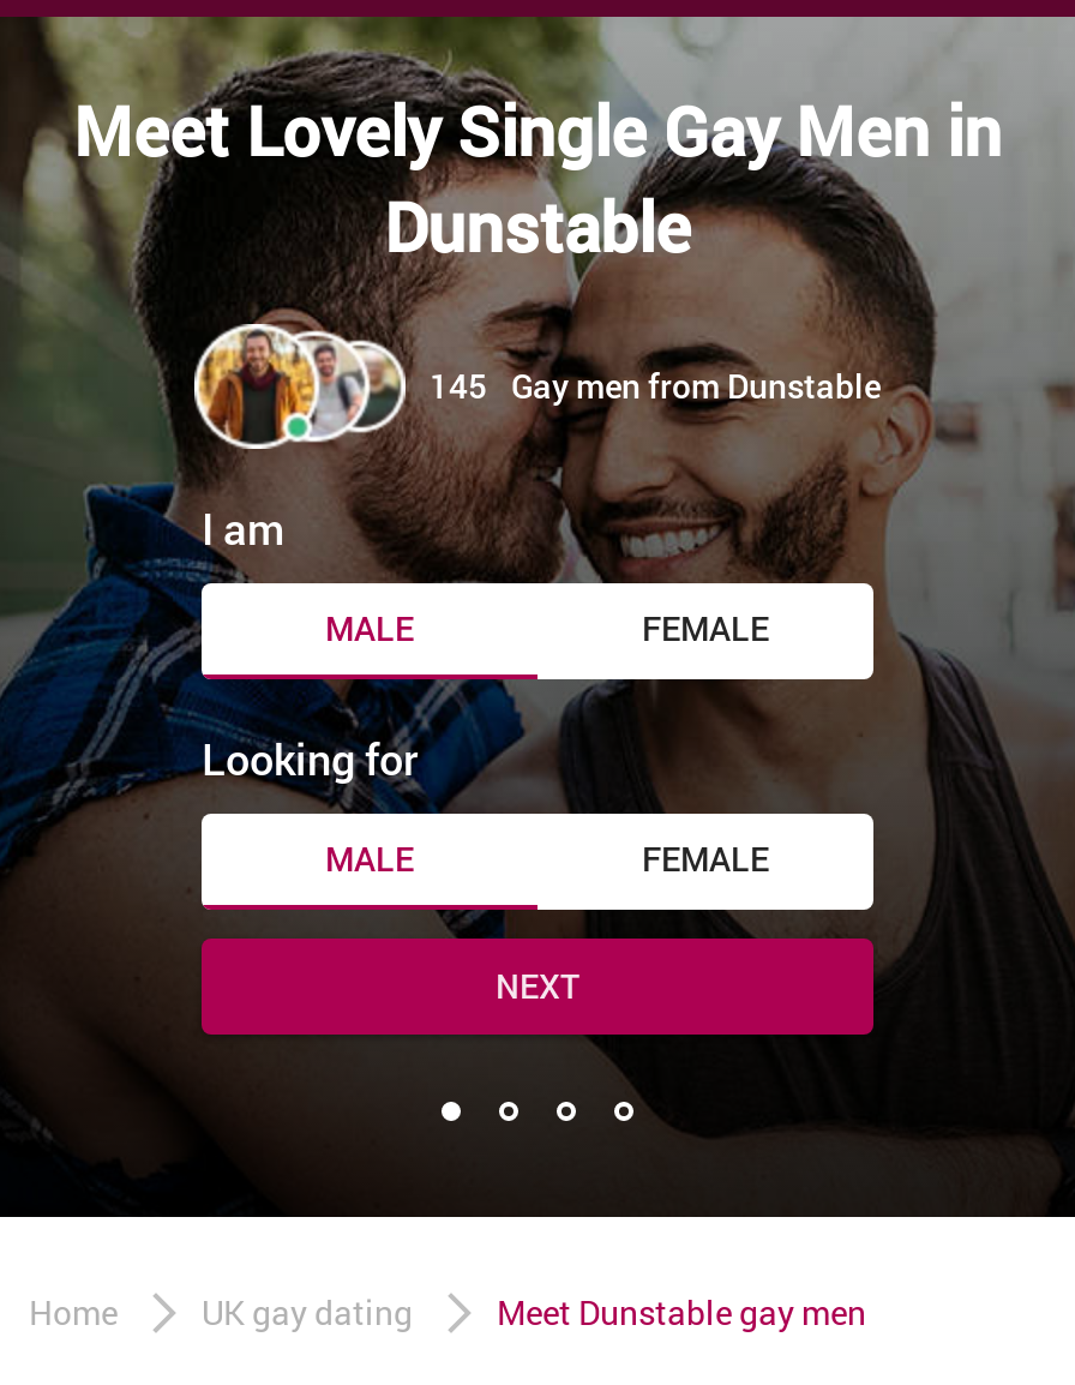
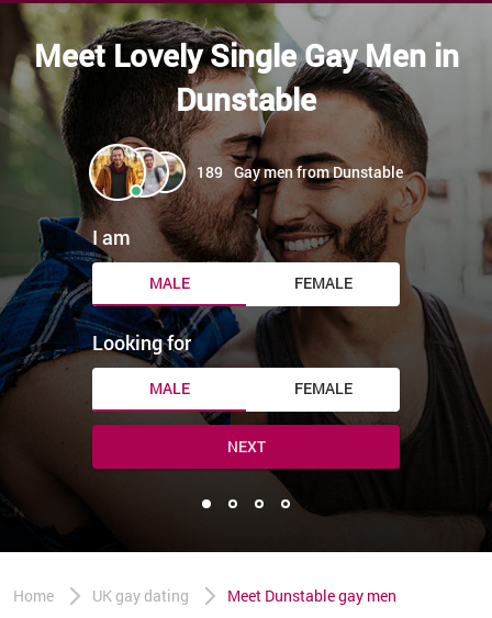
[430,362,881,408] 145 Gay men from Dunstable -> [197,161,403,182] 189 Gay men from Dunstable

